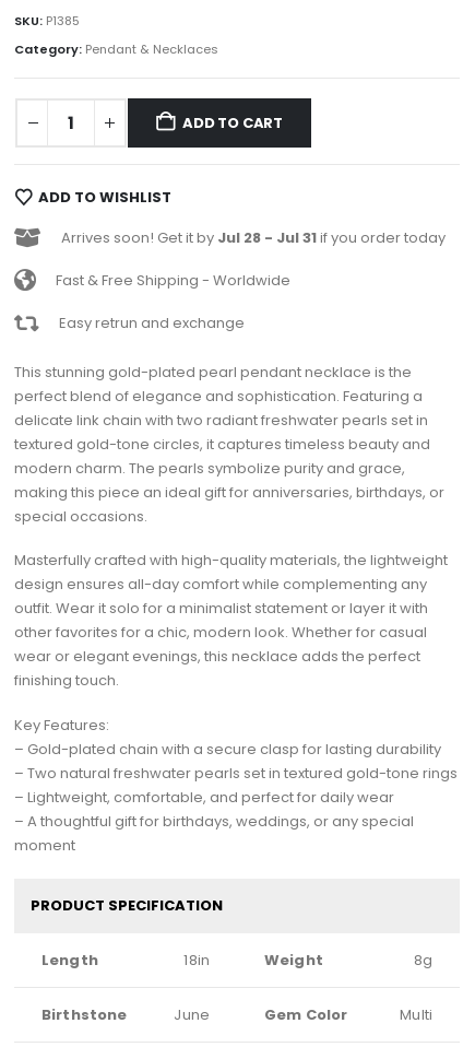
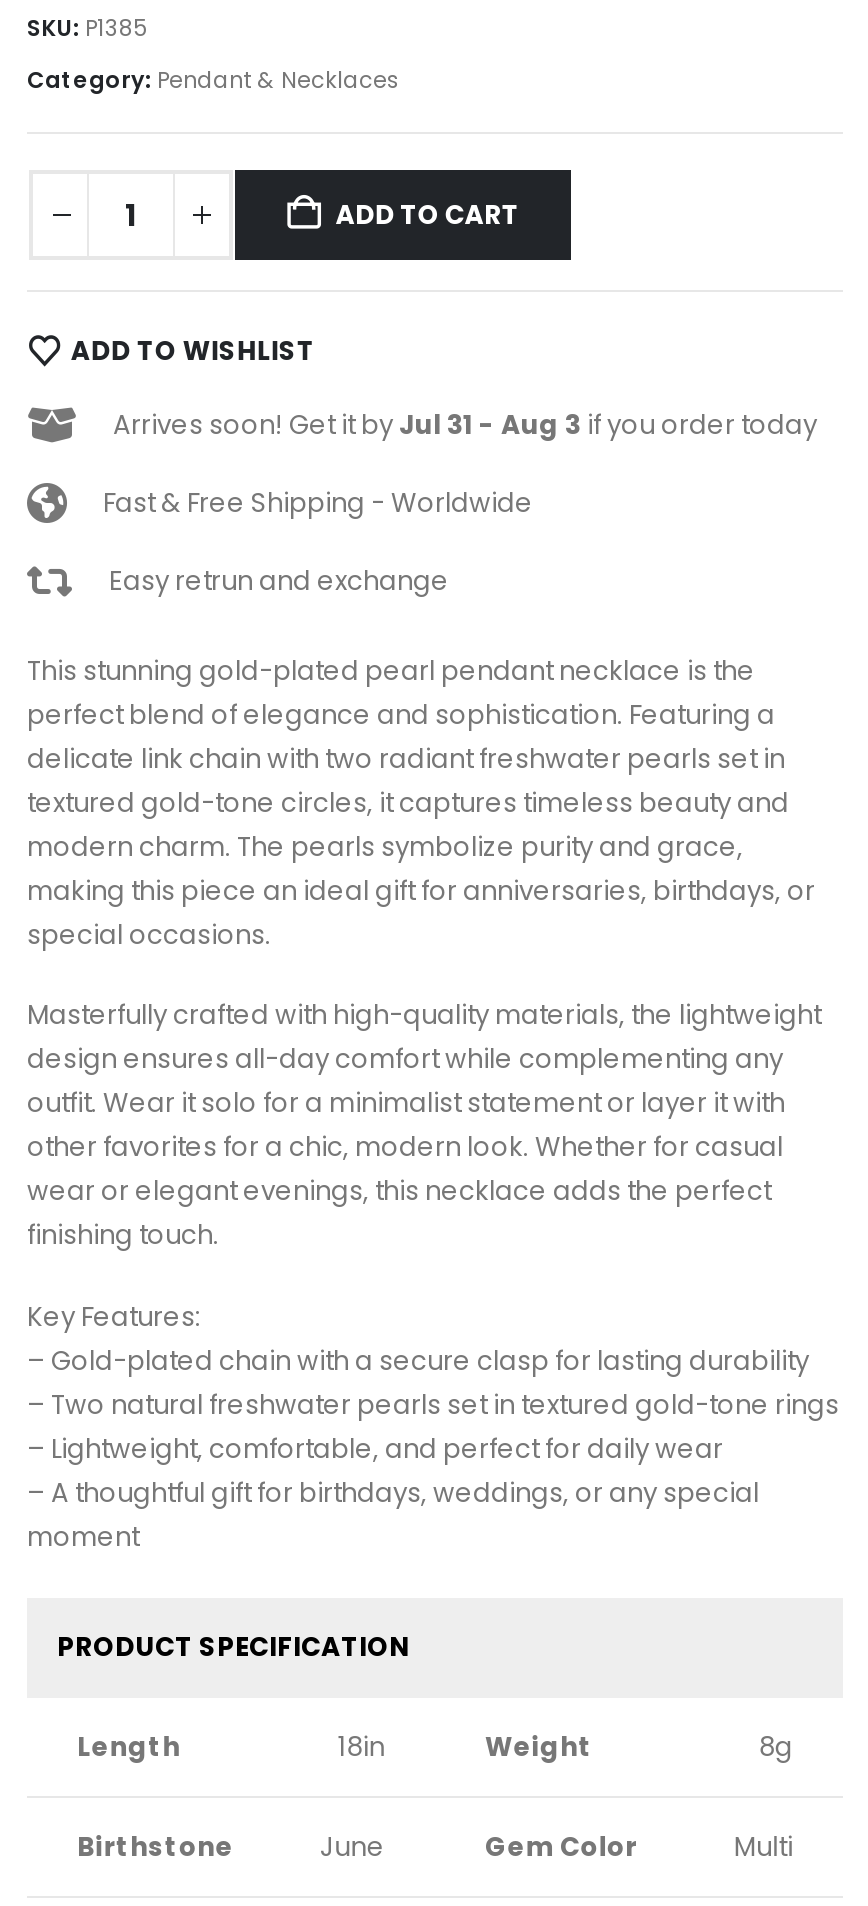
[61,227,446,248] Arrives soon! Get it by Jul 28 - Jul 31 if you order today -> [113,406,817,444] Arrives soon! Get it by Jul 31 - Aug 3 if you order today

